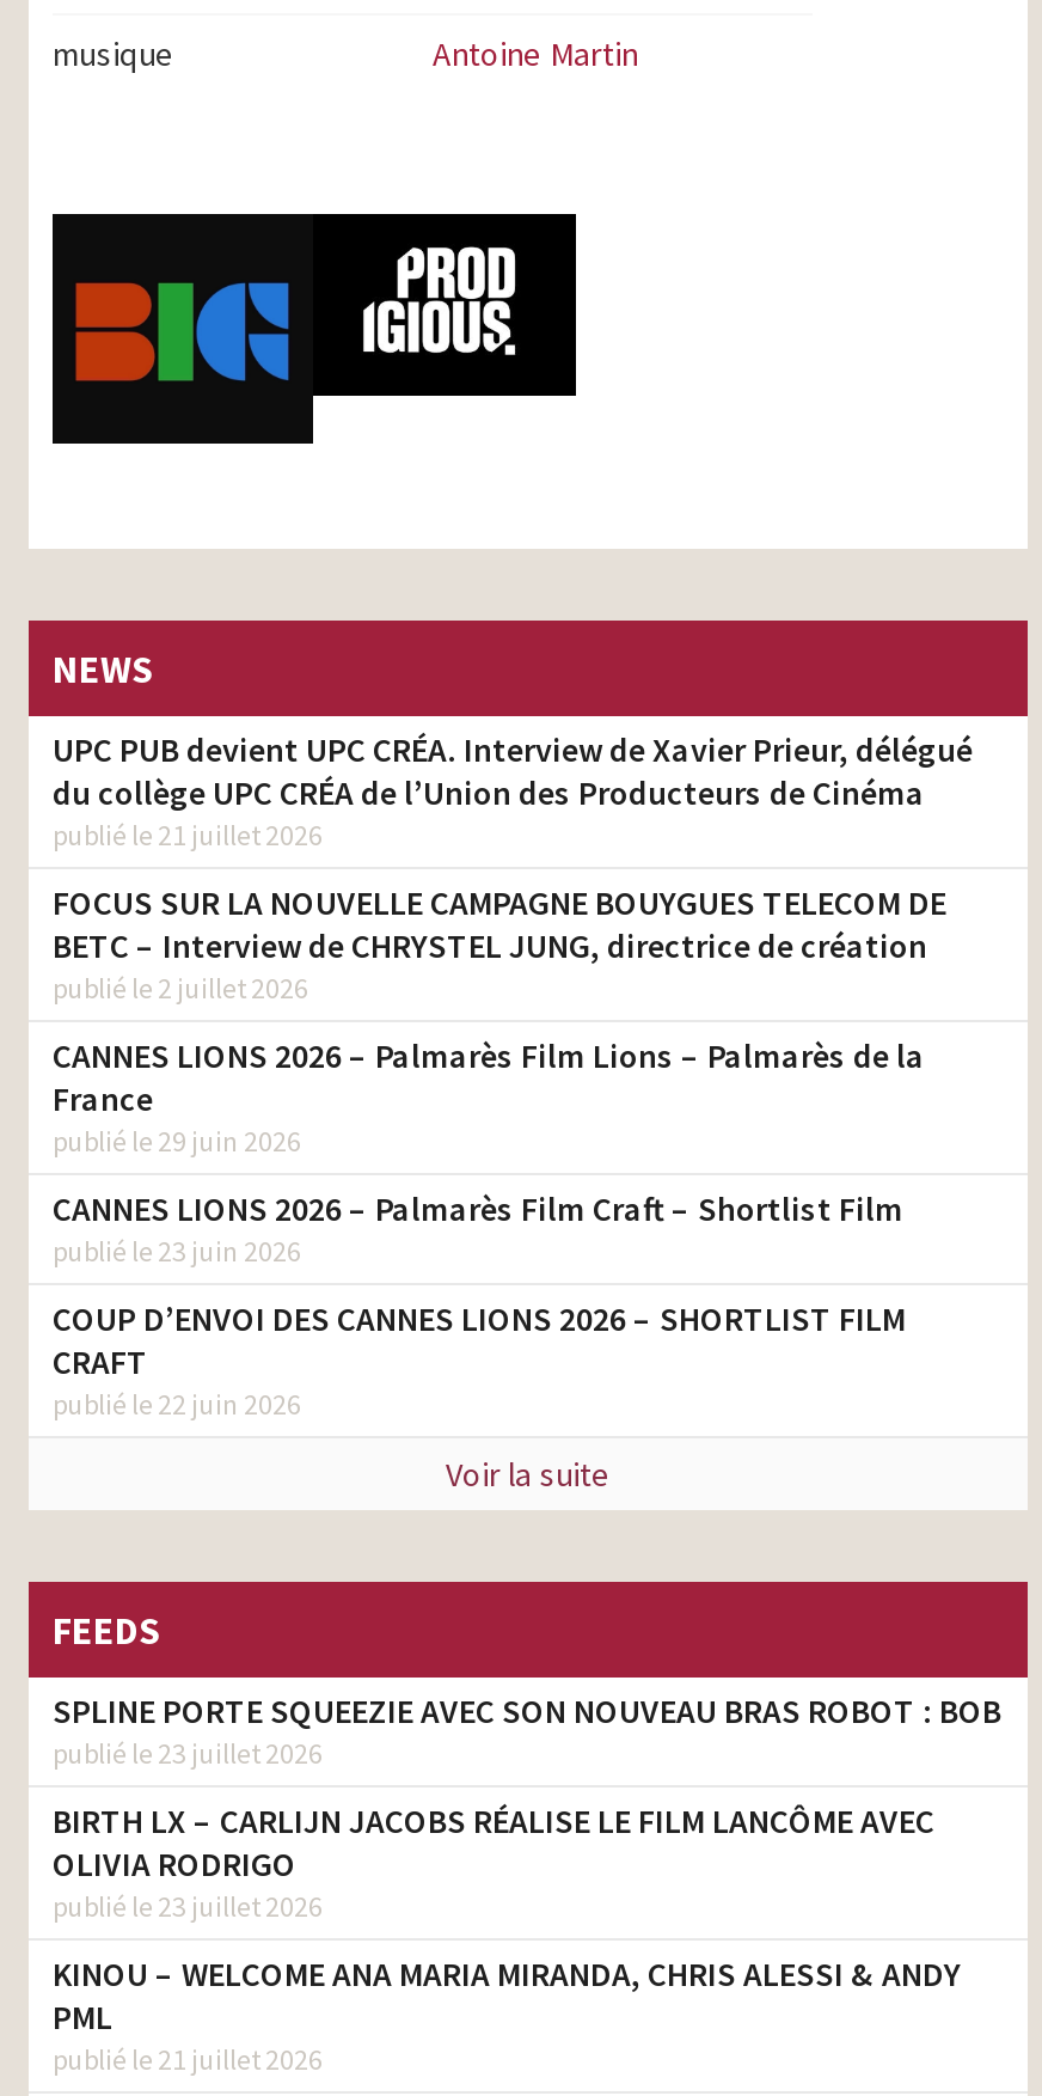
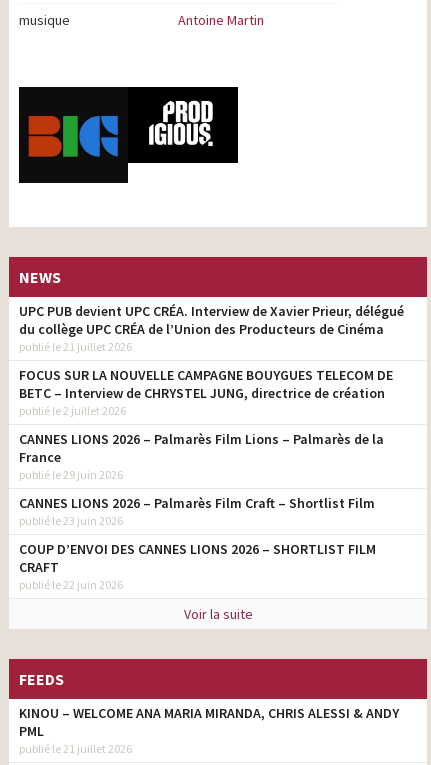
[53,1689,1001,1923] SPLINE PORTE SQUEEZIE AVEC SON NOUVEAU BRAS ROBOT : BOB | publié le 23 juillet 2026 | BIRTH LX – CARLIJN JACOBS RÉALISE LE FILM LANCÔME AVEC | OLIVIA RODRIGO | publié le 23 juillet 2026 -> none

